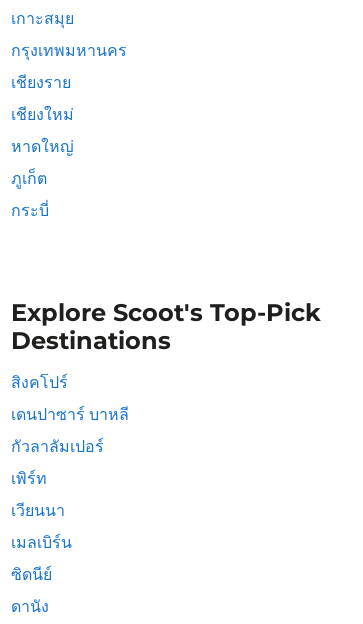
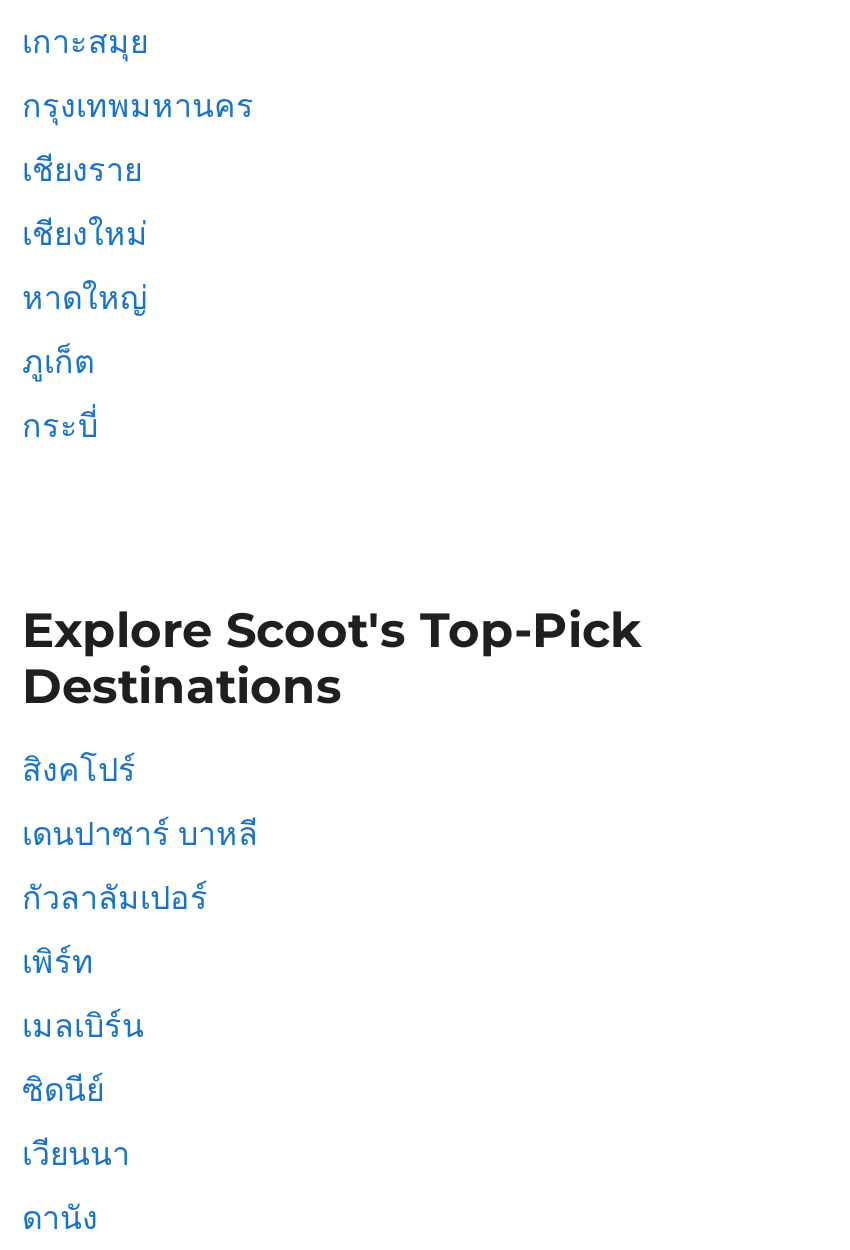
moved [11,501,65,520] -> [22,1135,130,1173]: เวียนนา
moved [11,533,72,584] -> [22,1007,144,1109]: เมลเบิร์น | ซิดนีย์

